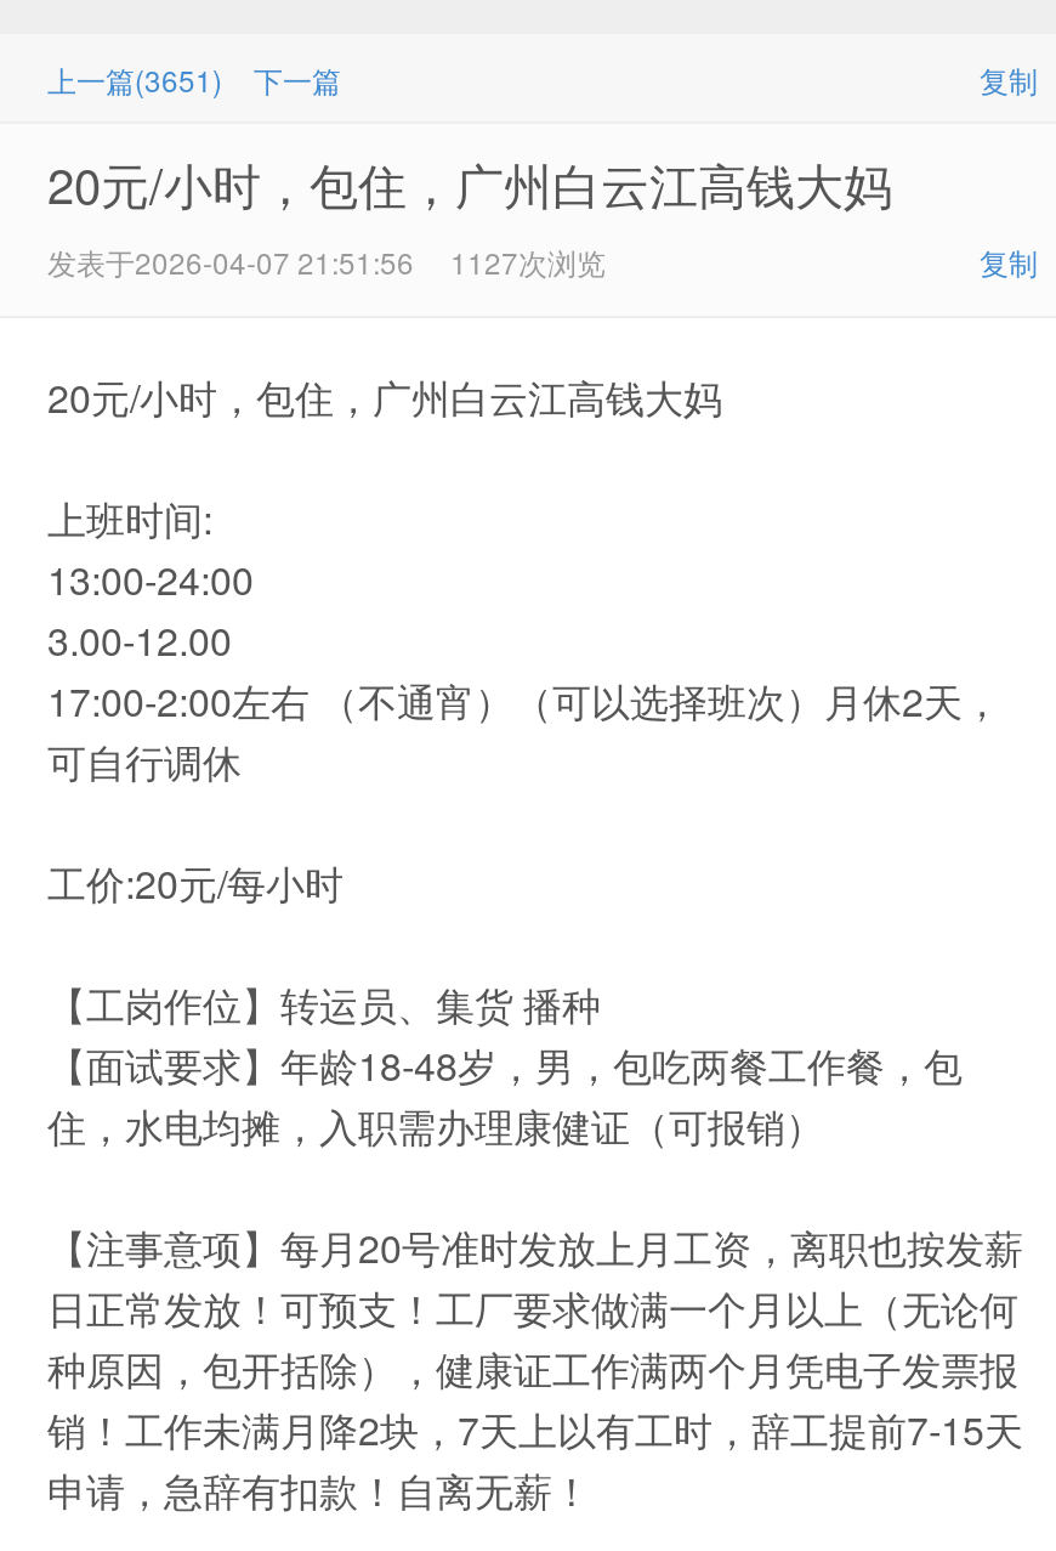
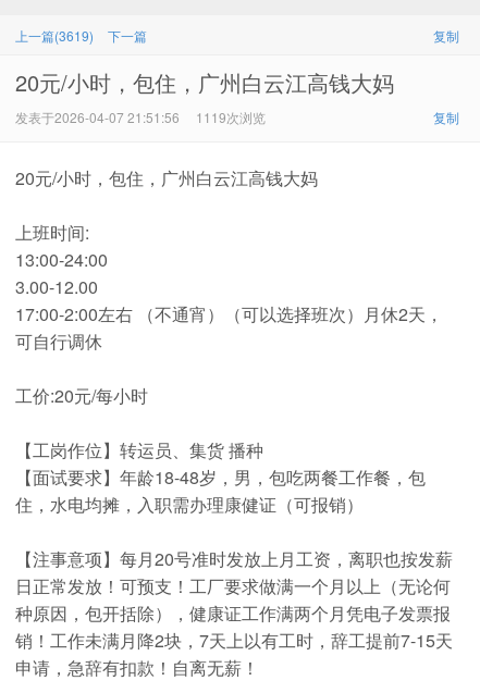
[47,58,341,100] 上一篇(3651) 下一篇 -> [15,26,147,45] 上一篇(3619) 下一篇
[47,240,613,282] 发表于2026-04-07 21:51:56 1127次浏览 -> [15,108,269,126] 发表于2026-04-07 21:51:56 1119次浏览

